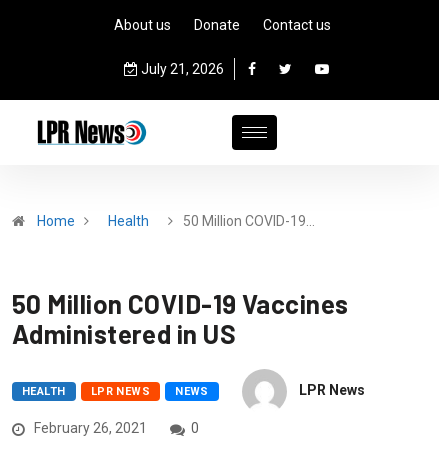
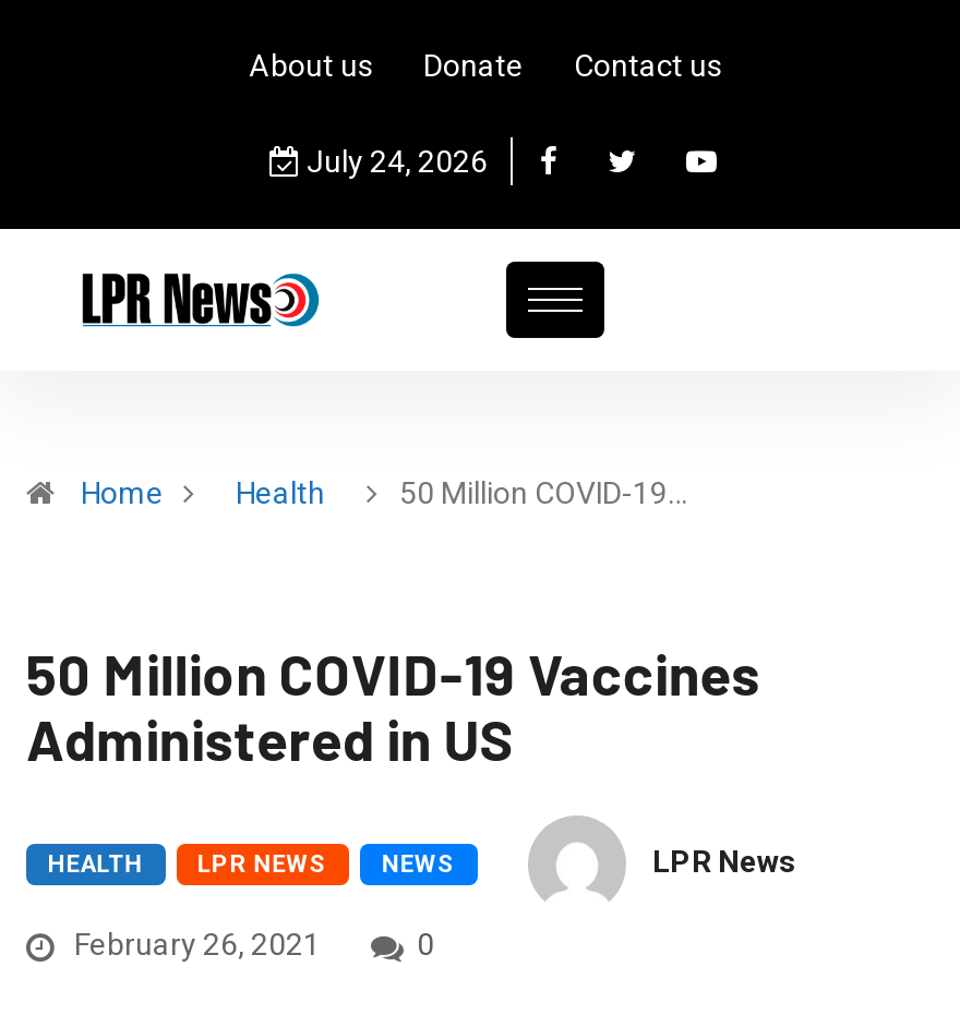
[137,61,223,77] July 21, 2026 -> [300,144,488,179] July 24, 2026

